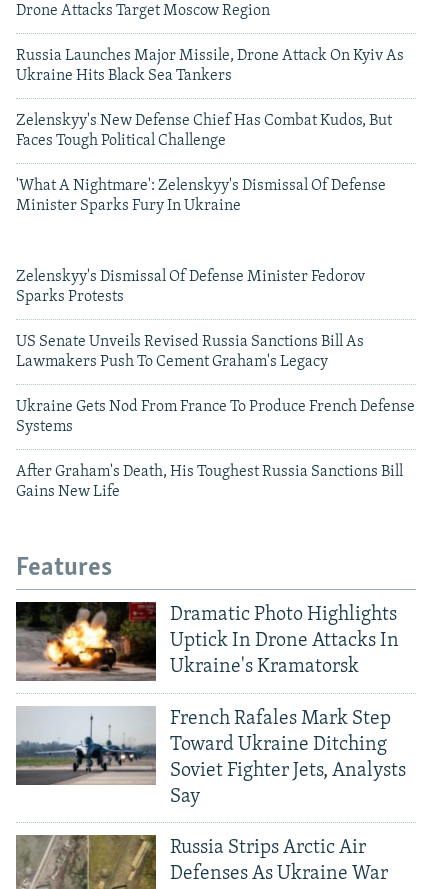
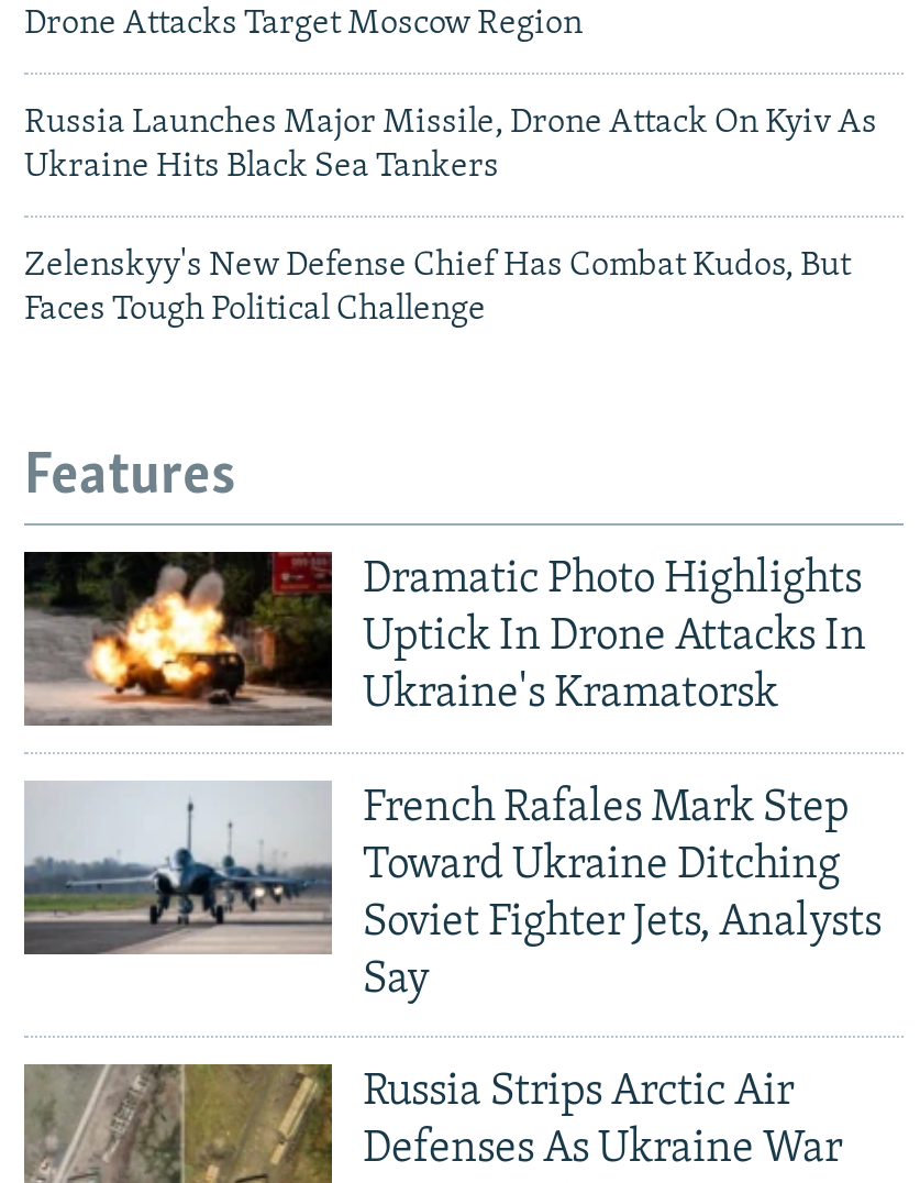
[16,178,386,214] 'What A Nightmare': Zelenskyy's Dismissal Of Defense | Minister Sparks Fury In Ukraine -> none
[16,269,415,500] Zelenskyy's Dismissal Of Defense Minister Fedorov | Sparks Protests | US Senate Unveils Revised Russia Sanctions Bill As | Lawmakers Push To Cement Graham's Legacy | Ukraine Gets Nod From France To Produce French Defense | Systems | After Graham's Death, His Toughest Russia Sanctions Bill | Gains New Life -> none

